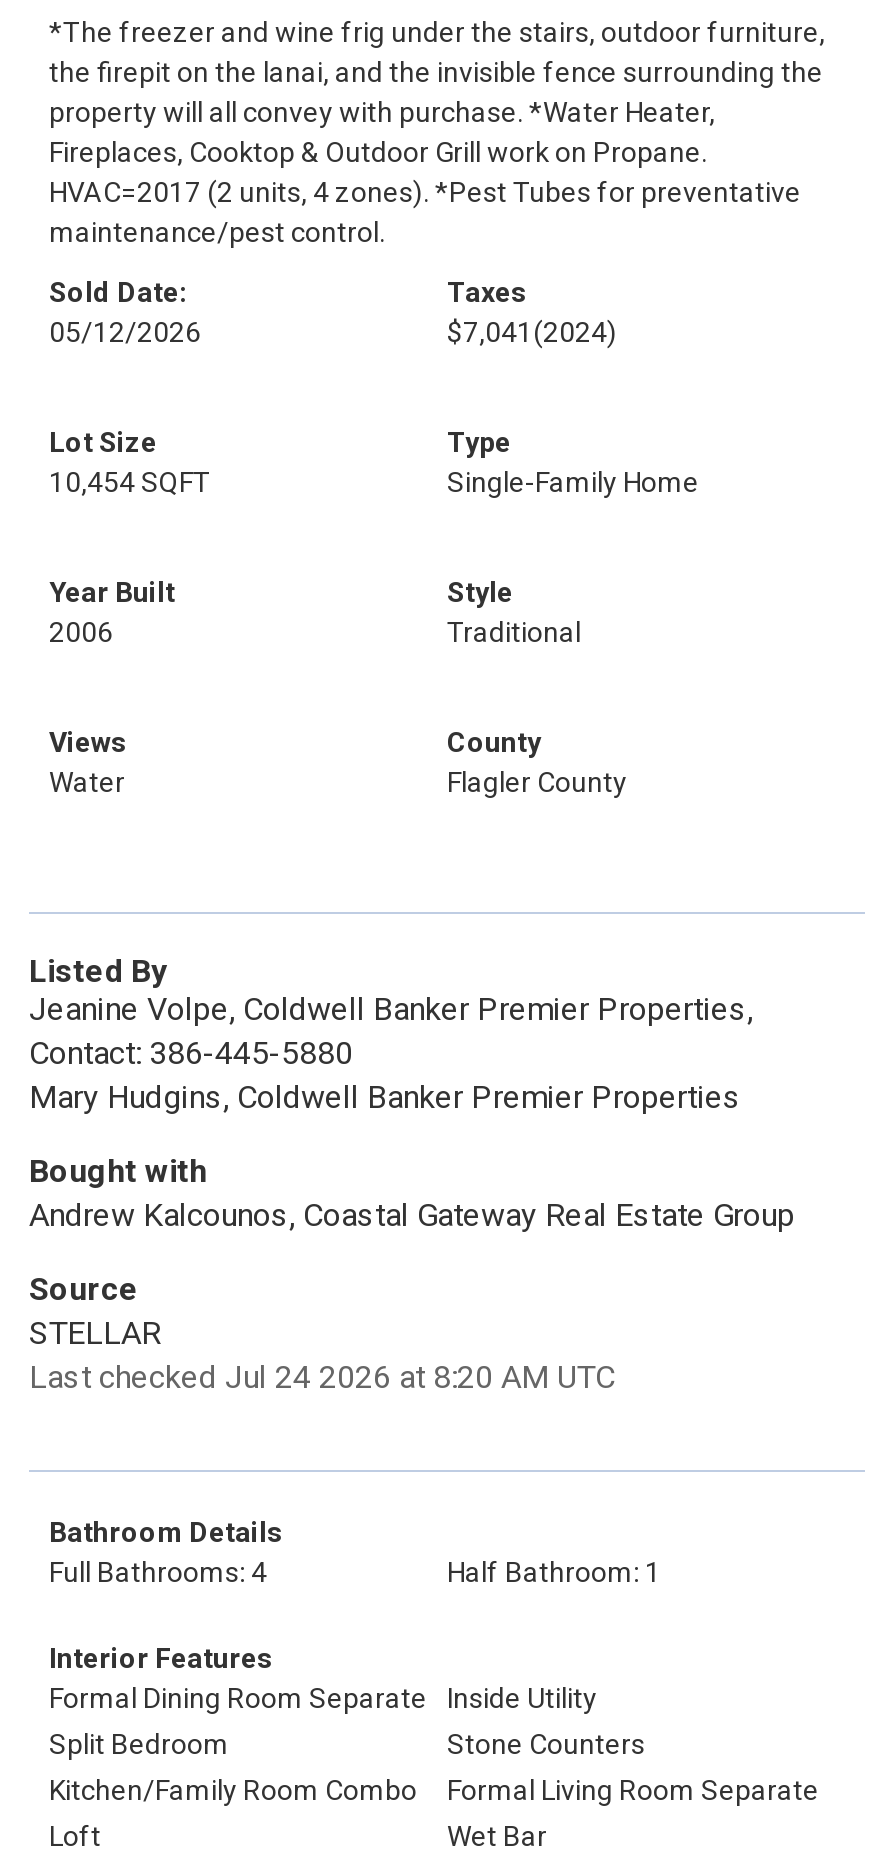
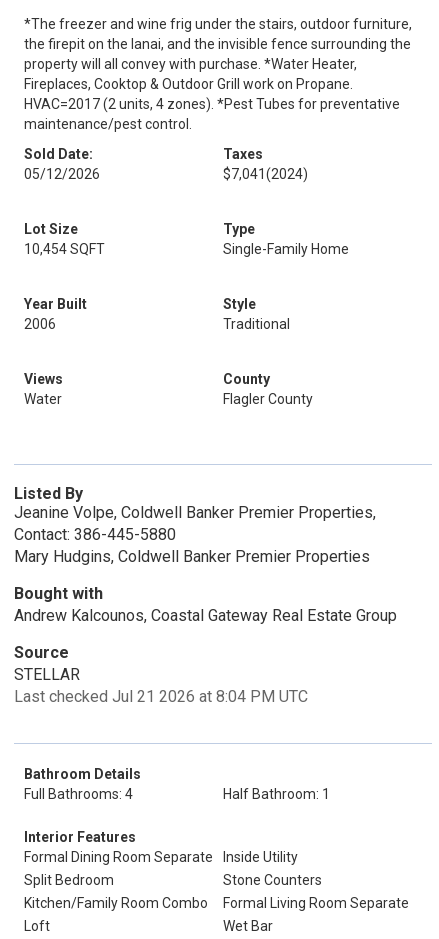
[29,1358,615,1396] Last checked Jul 24 2026 at 8:20 AM UTC -> [14,687,308,706] Last checked Jul 21 2026 at 8:04 PM UTC

